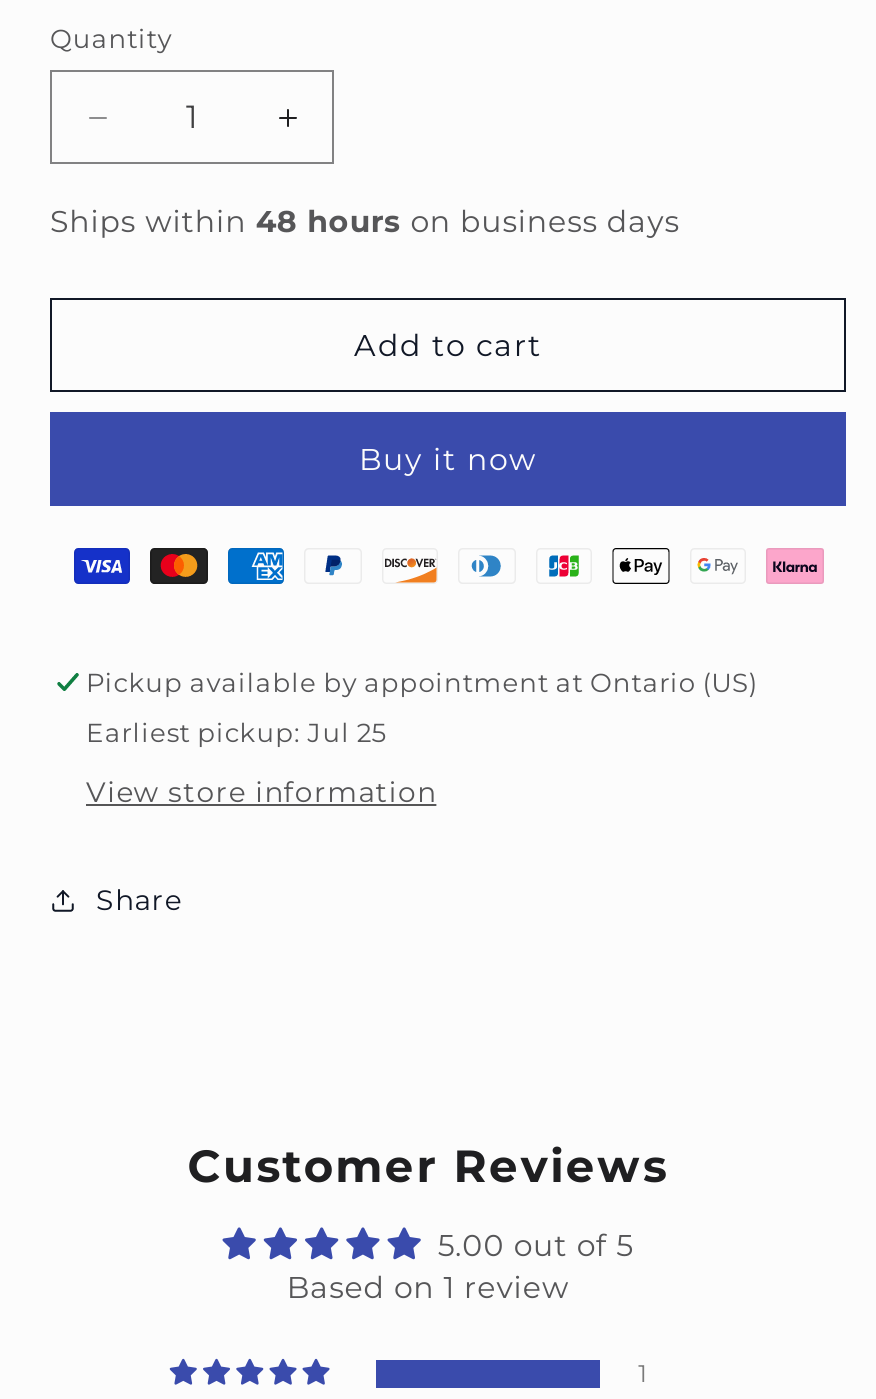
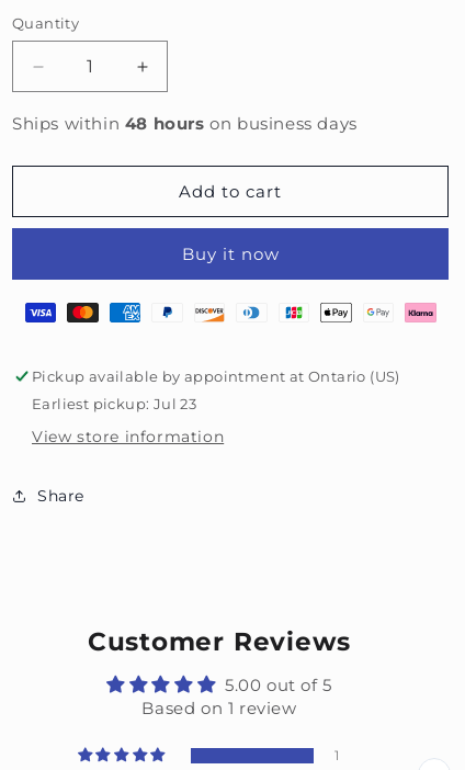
[86,716,386,748] Earliest pickup: Jul 25 -> [32,395,197,412] Earliest pickup: Jul 23

